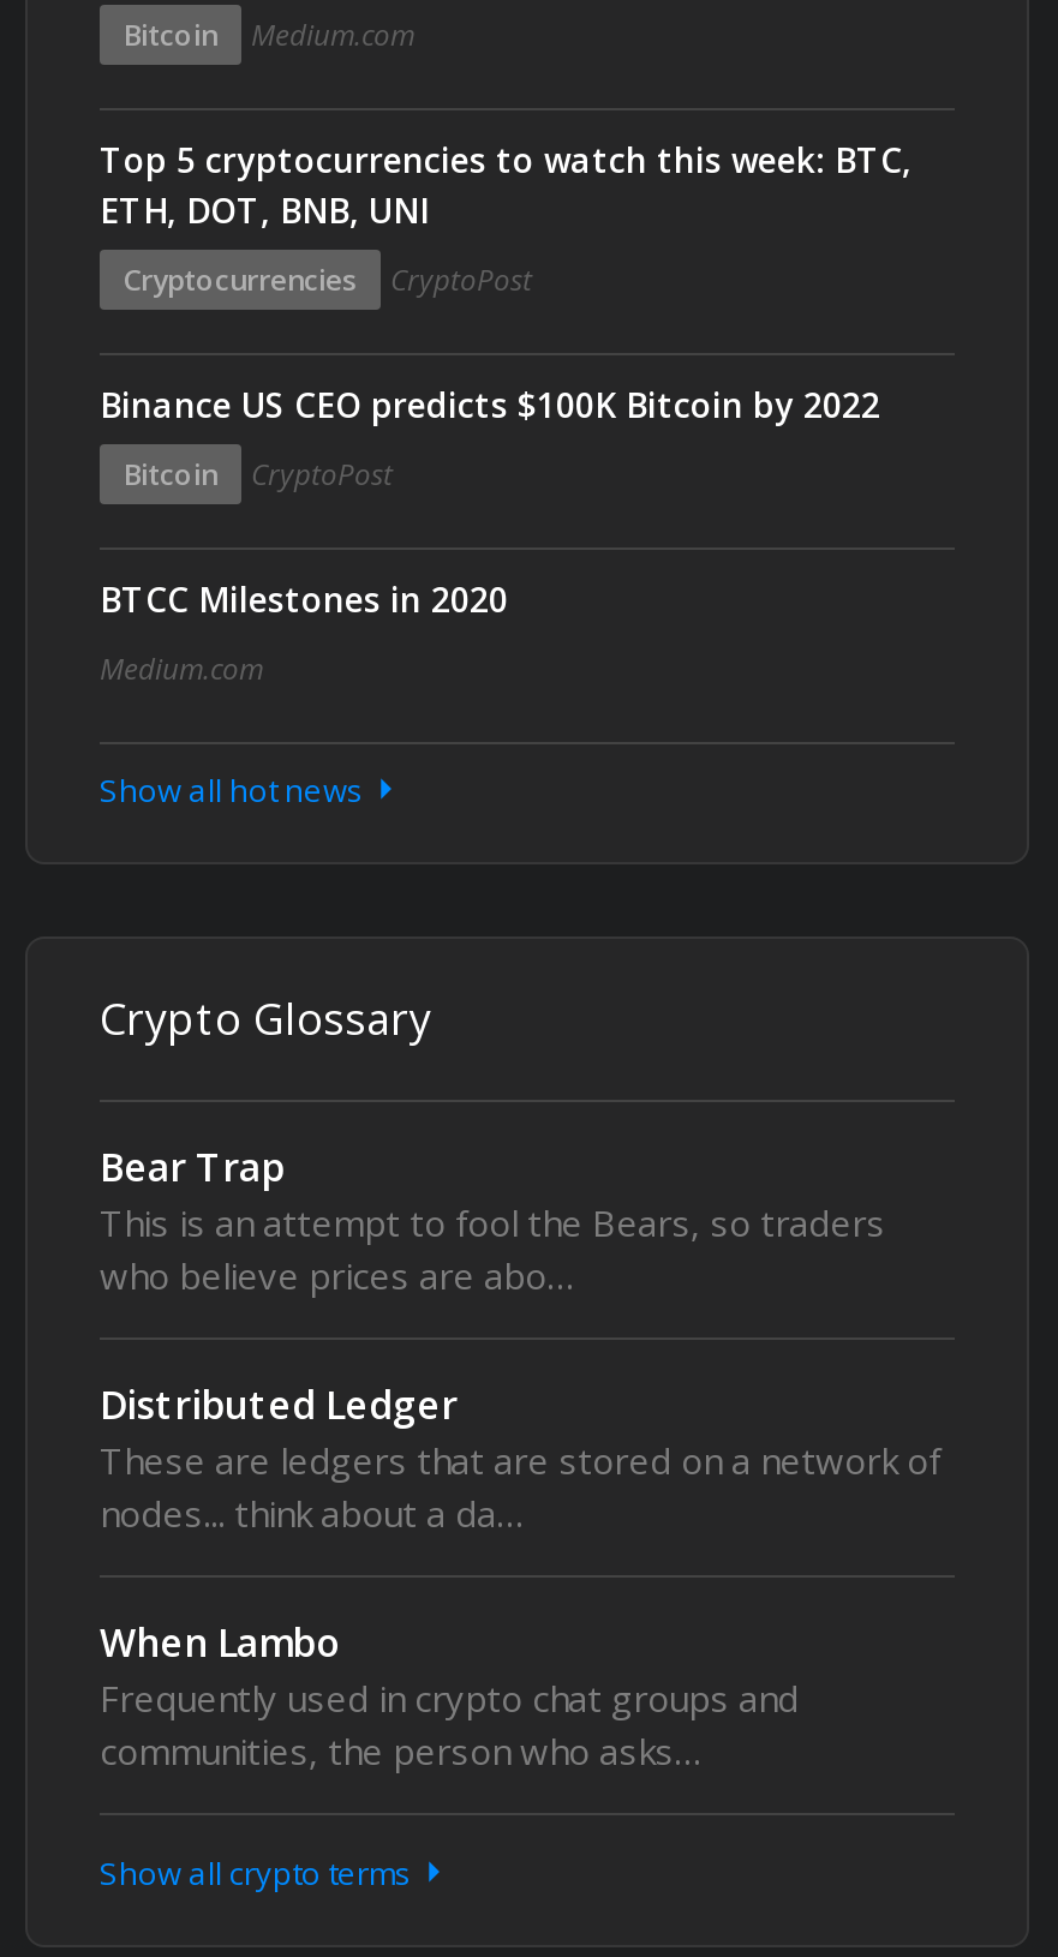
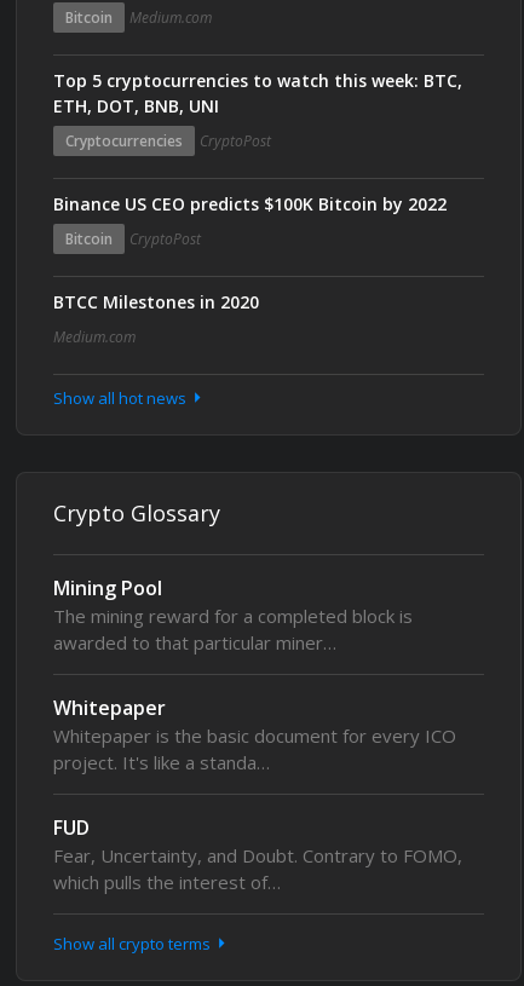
[100,1141,885,1299] Bear Trap | This is an attempt to fool the Bears, so traders | who believe prices are abo… -> [53,575,413,655] Mining Pool | The mining reward for a completed block is | awarded to that particular miner…
[100,1378,940,1537] Distributed Ledger | These are ledgers that are stored on a network of | nodes... think about a da… -> [53,694,456,774] Whitepaper | Whitepaper is the basic document for every ICO | project. It's like a standa…
[100,1616,799,1775] When Lambo | Frequently used in crypto chat groups and | communities, the person who asks… -> [53,814,462,894] FUD | Fear, Uncertainty, and Doubt. Contrary to FOMO, | which pulls the interest of…

